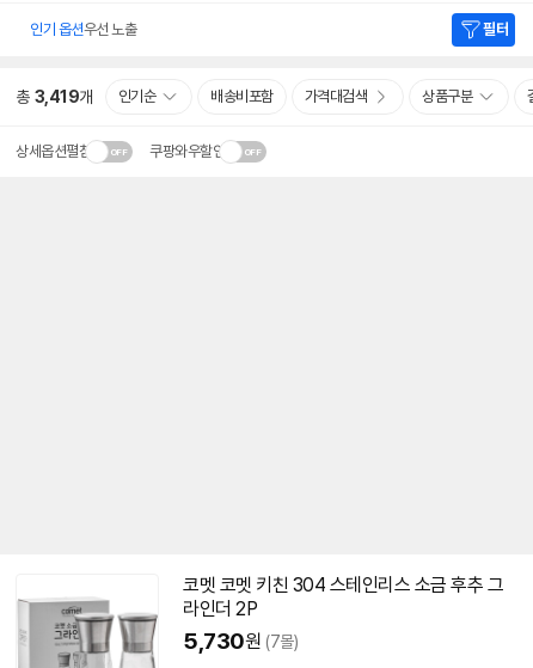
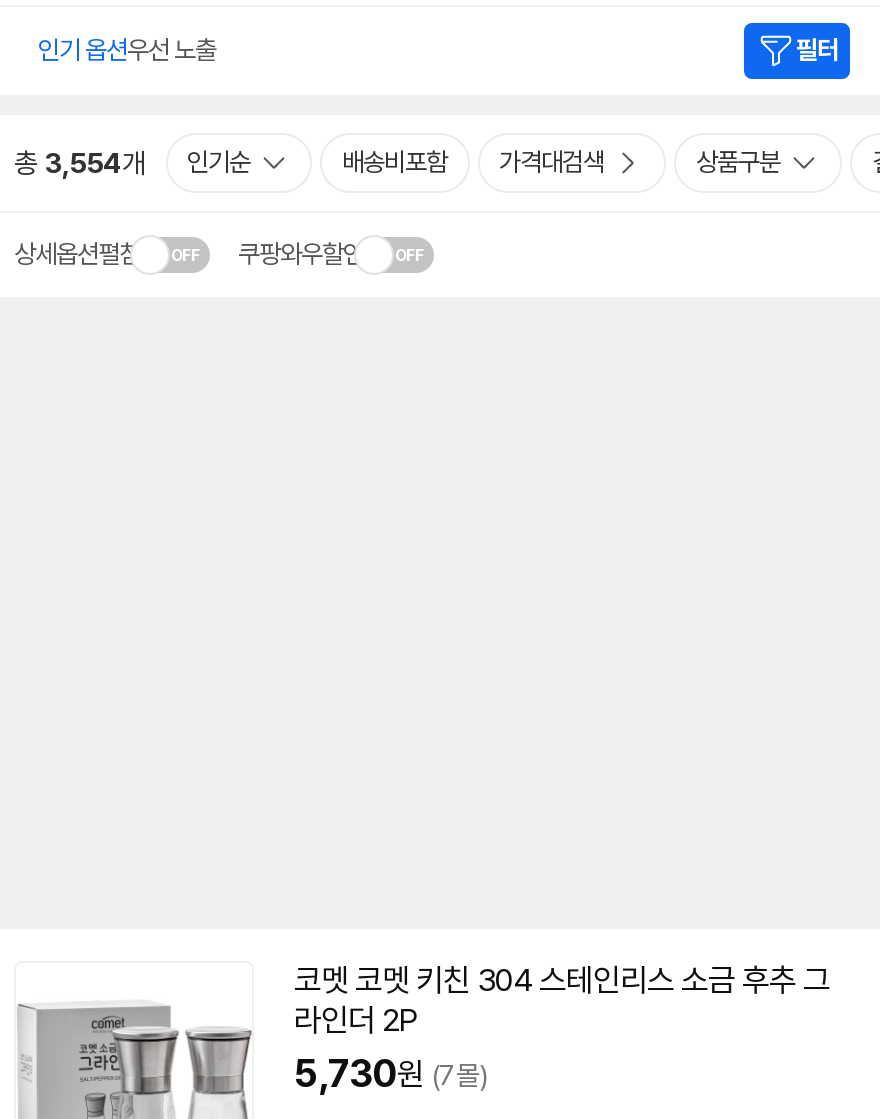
[16,87,155,106] 총 3,419개 인기순 -> [14,147,250,179] 총 3,554개 인기순

